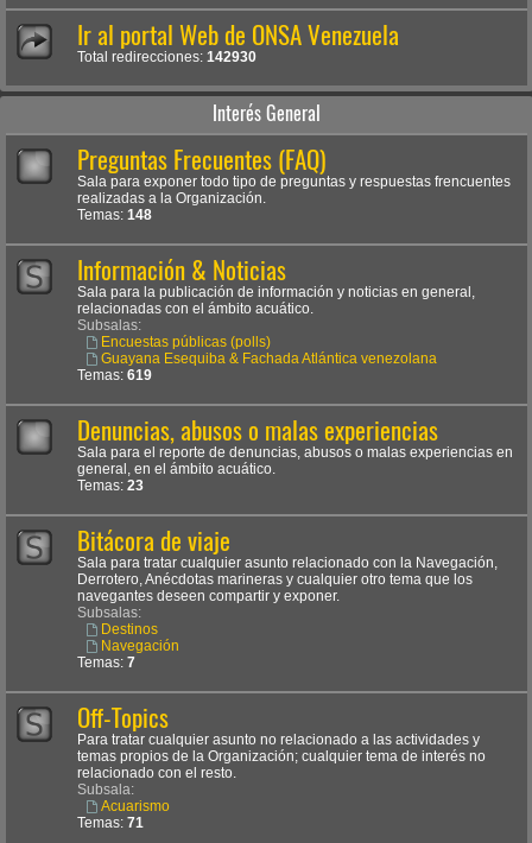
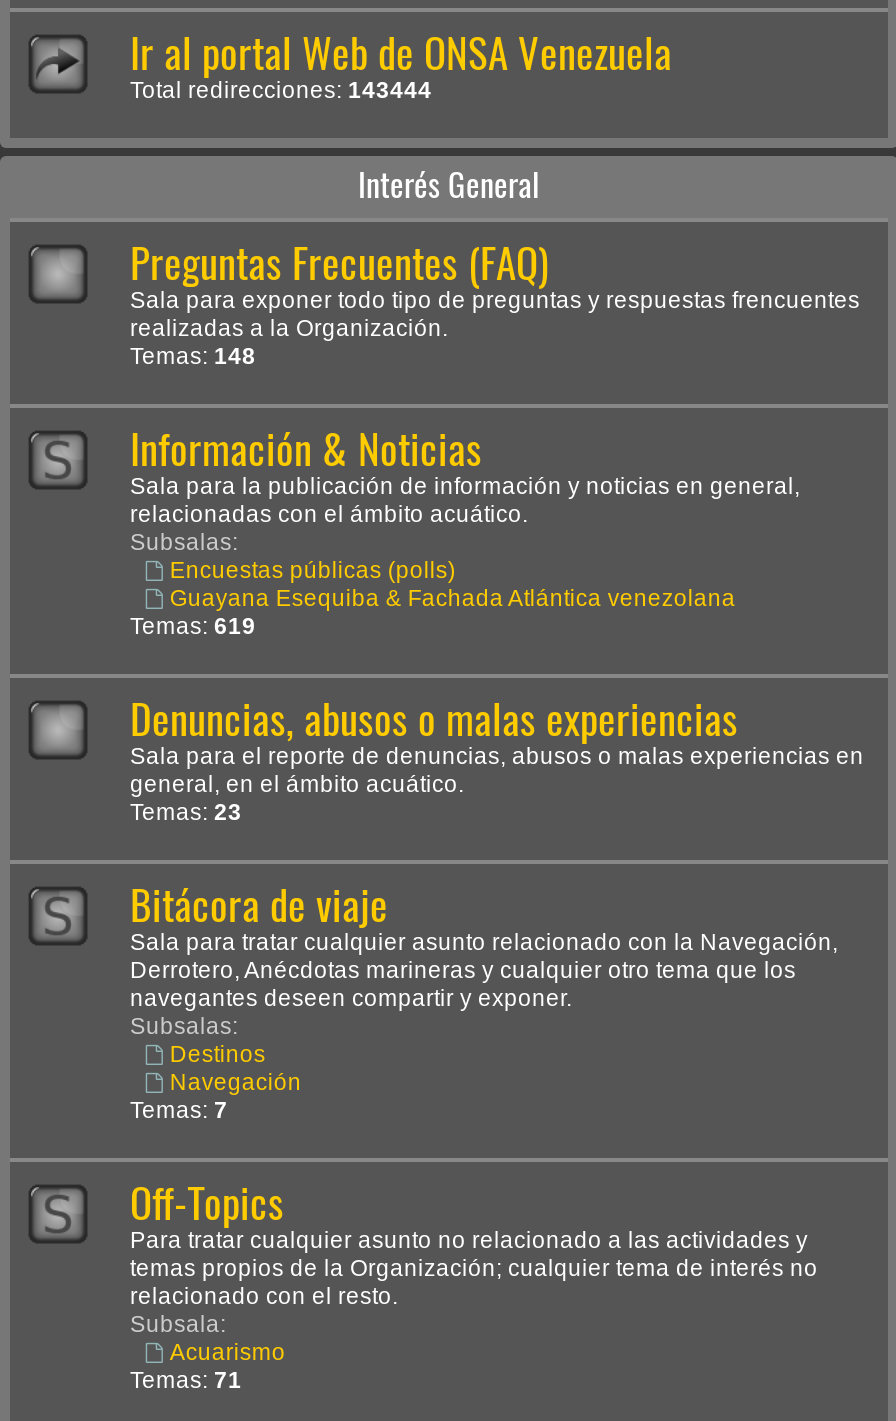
[77,50,256,64] Total redirecciones: 142930 -> [130,78,432,102] Total redirecciones: 143444

